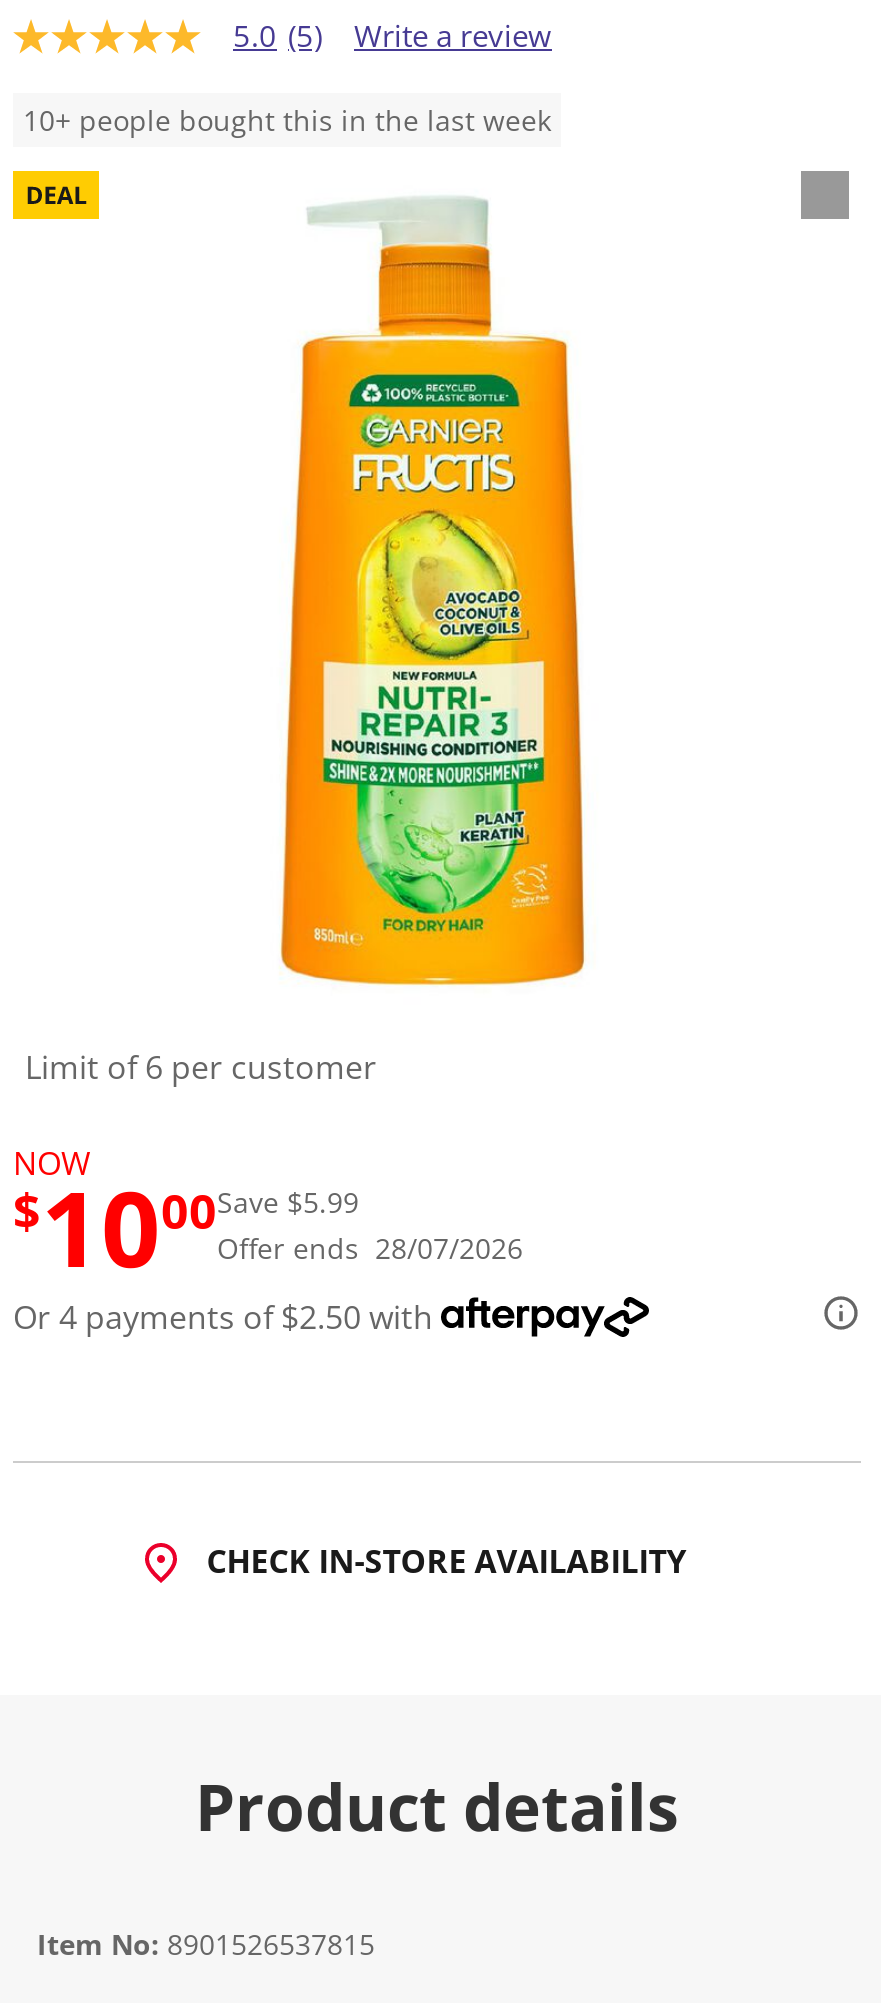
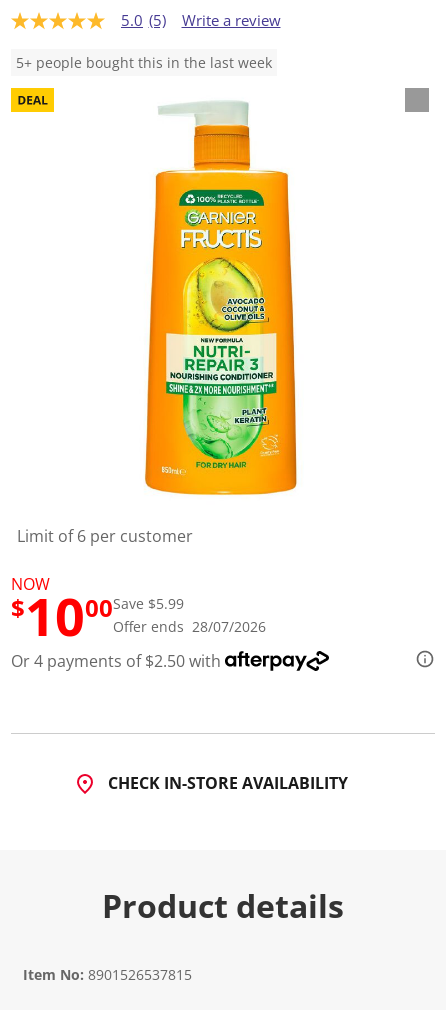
[23,101,551,139] 10+ people bought this in the last week -> [16,53,272,72] 5+ people bought this in the last week

